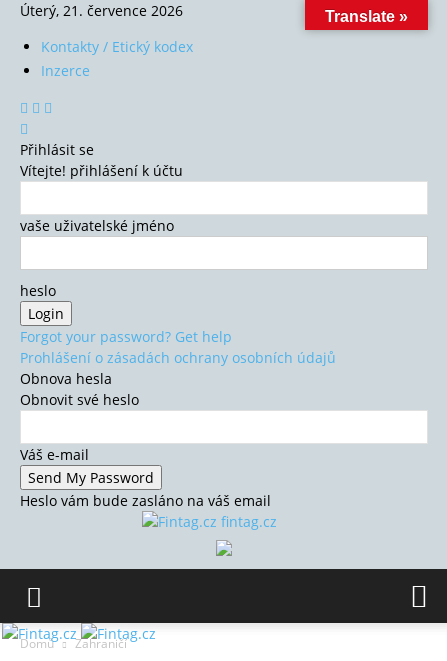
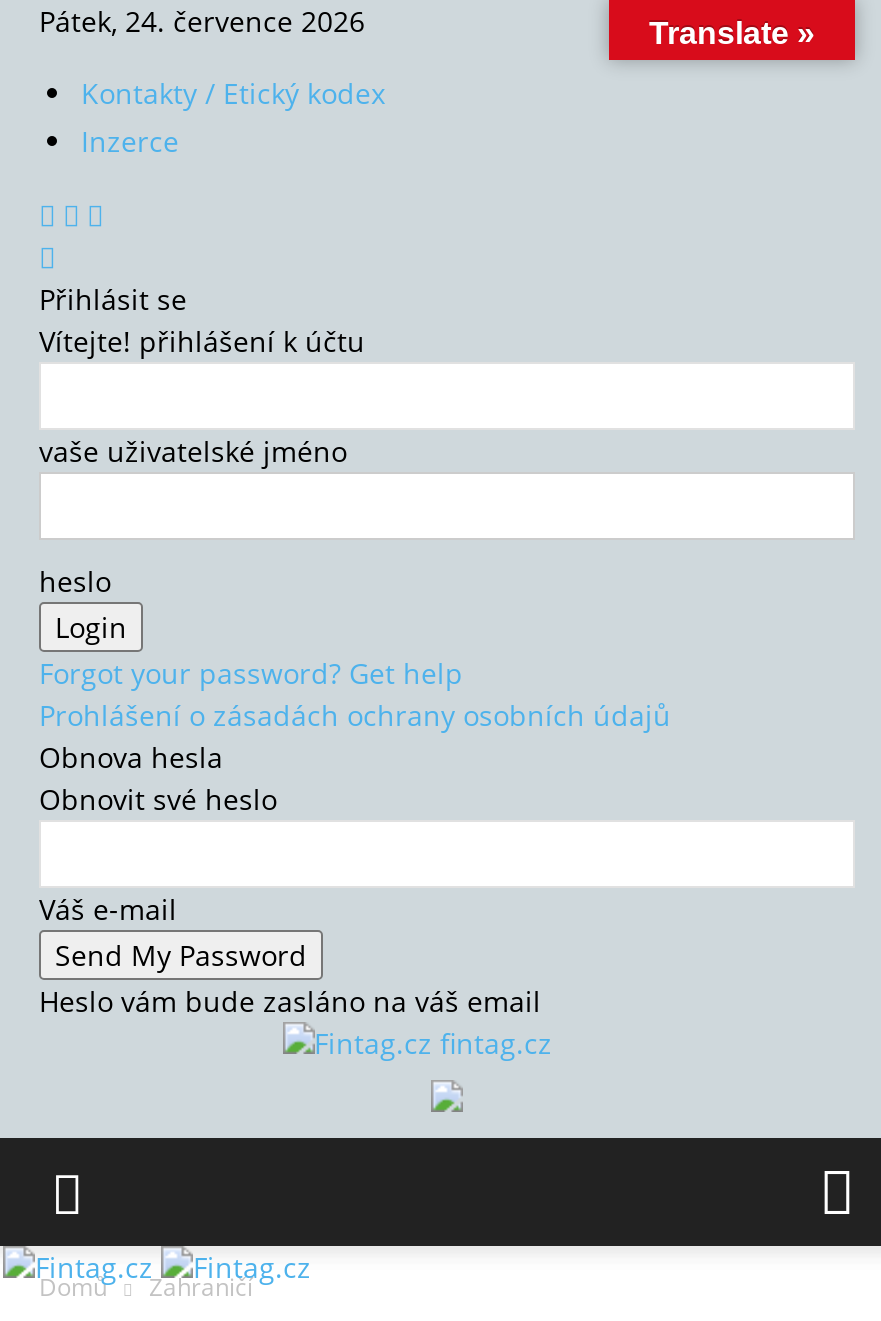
[20,1,183,20] Úterý, 21. července 2026 -> [39,2,365,40] Pátek, 24. července 2026

